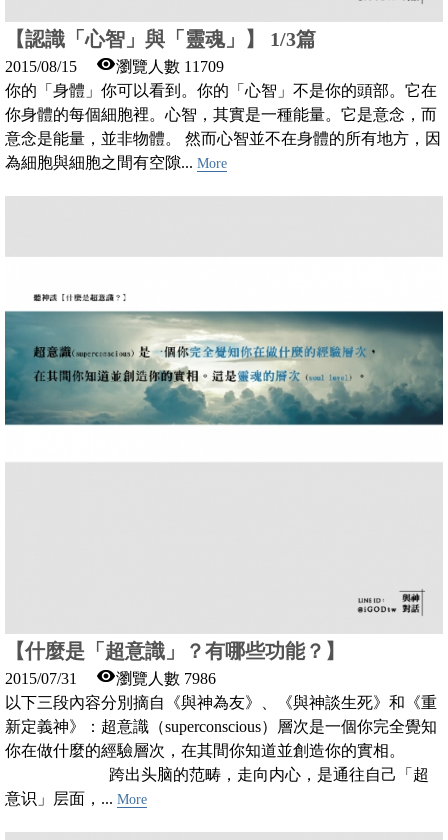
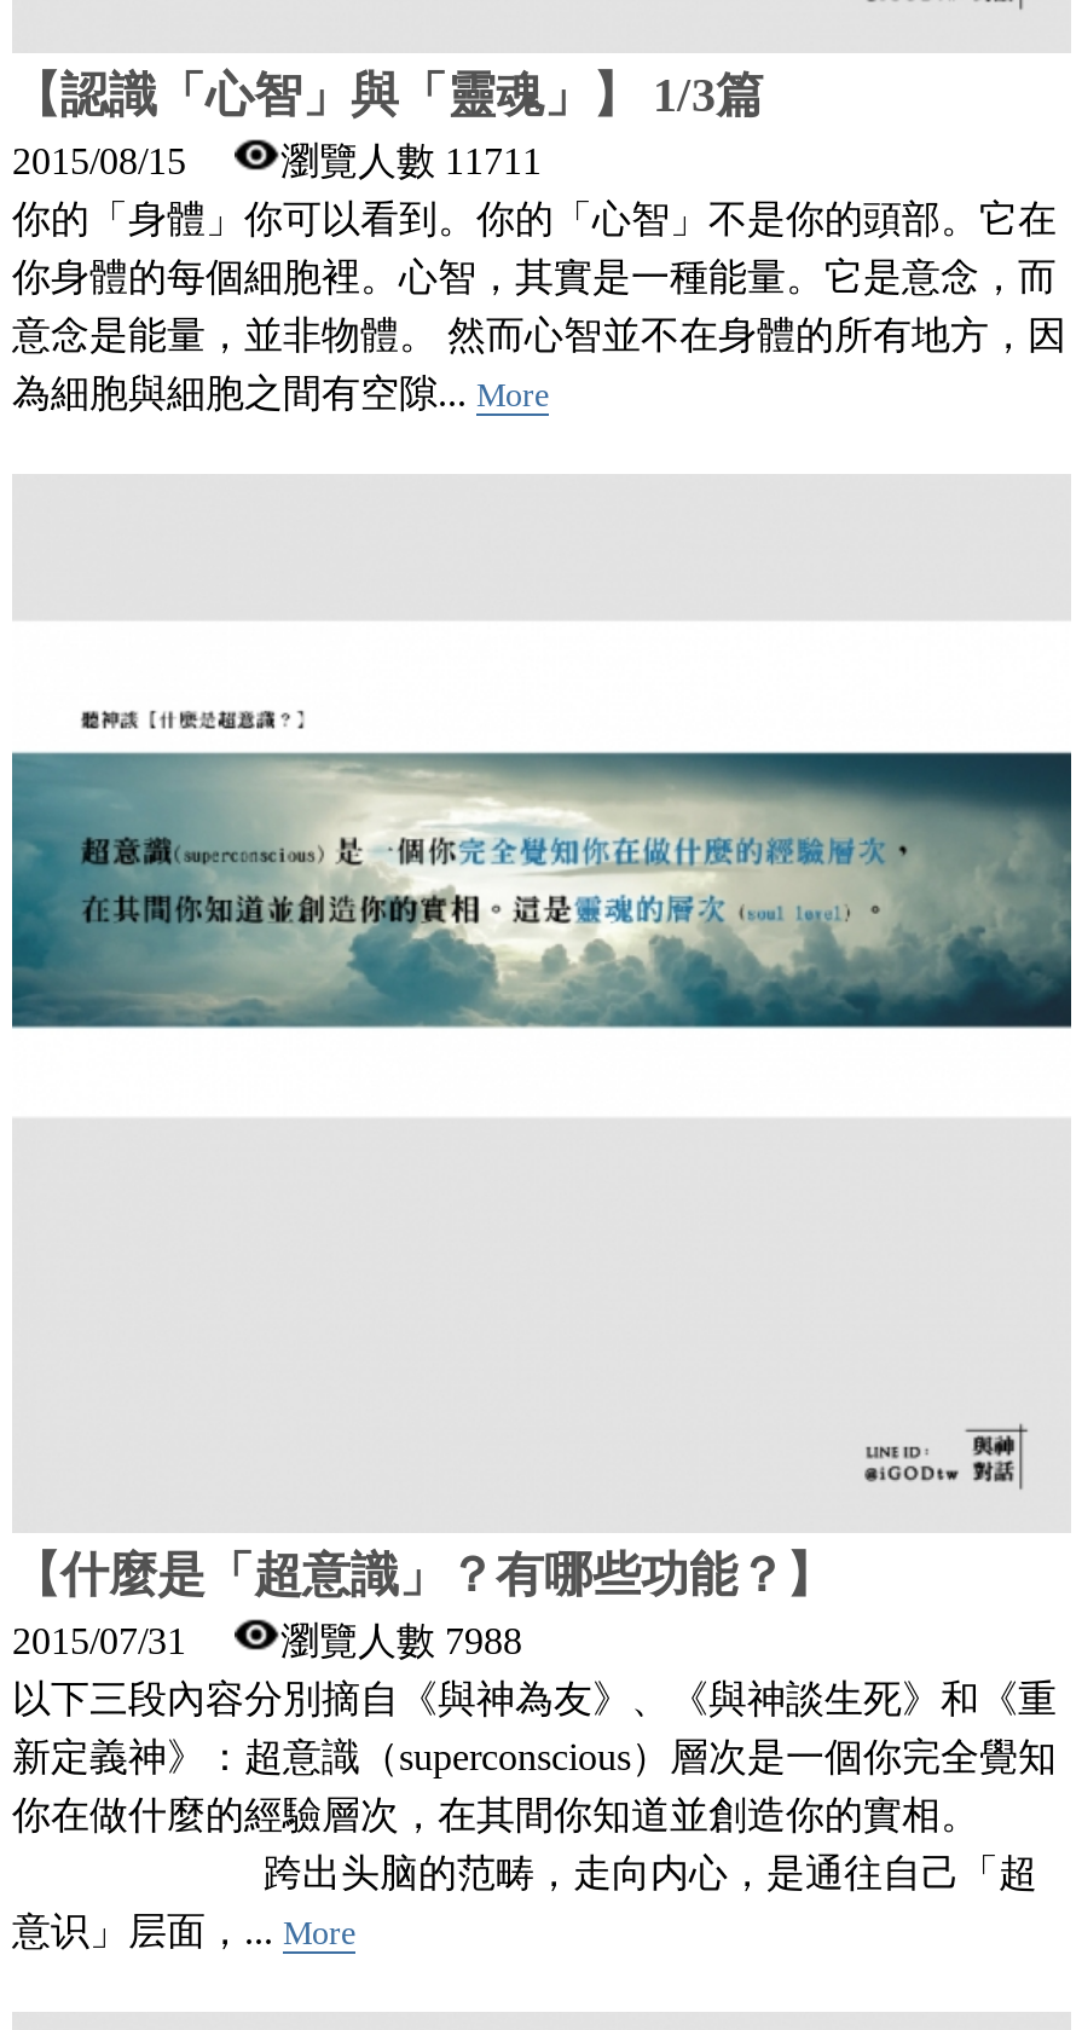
[116,57,224,74] 瀏覽人數 11709 -> [280,139,542,180] 瀏覽人數 11711
[116,669,216,686] 瀏覽人數 7986 -> [280,1619,522,1660] 瀏覽人數 7988

